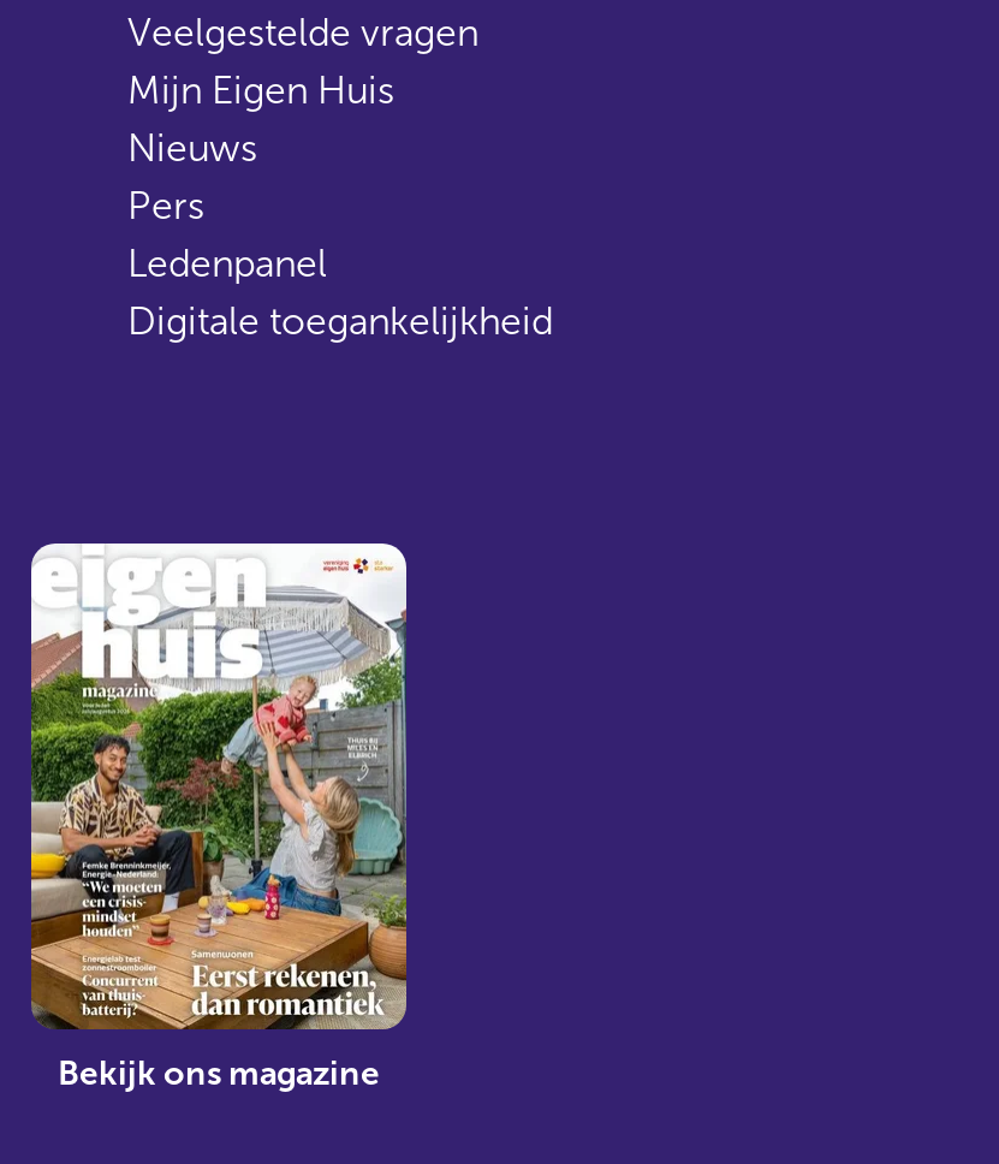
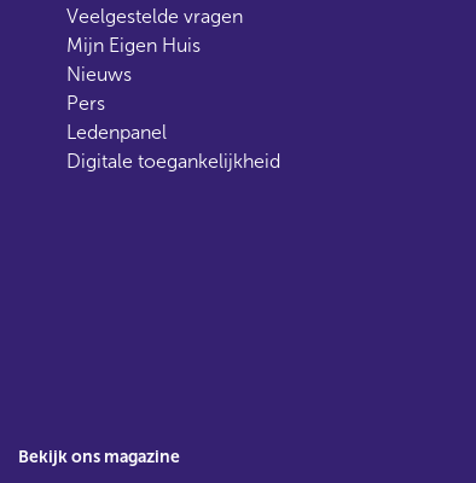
[29,541,409,1032] [image] -> none

